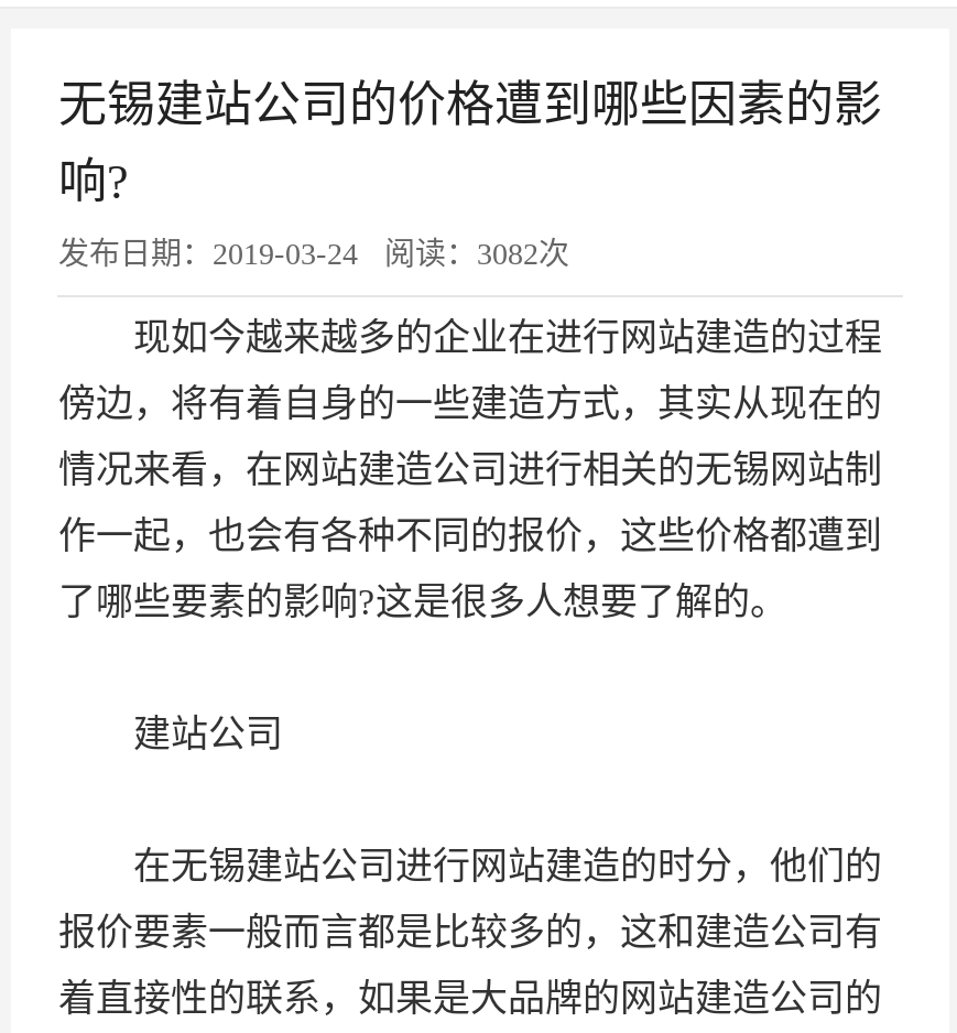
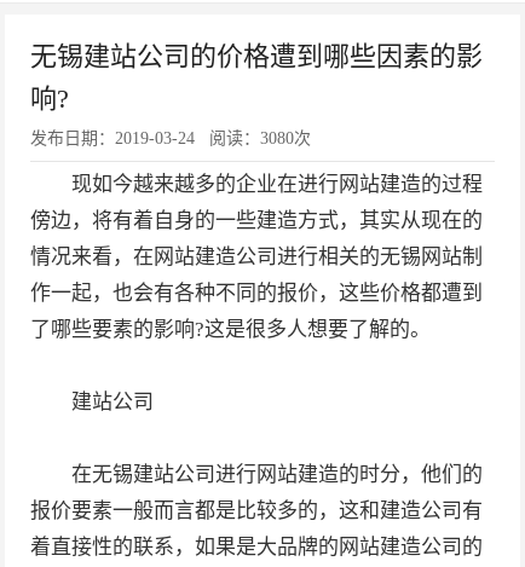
[58,238,569,271] 发布日期：2019-03-24 阅读：3082次 -> [31,129,311,147] 发布日期：2019-03-24 阅读：3080次

